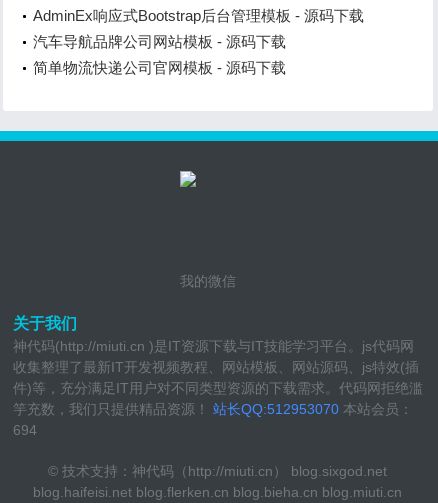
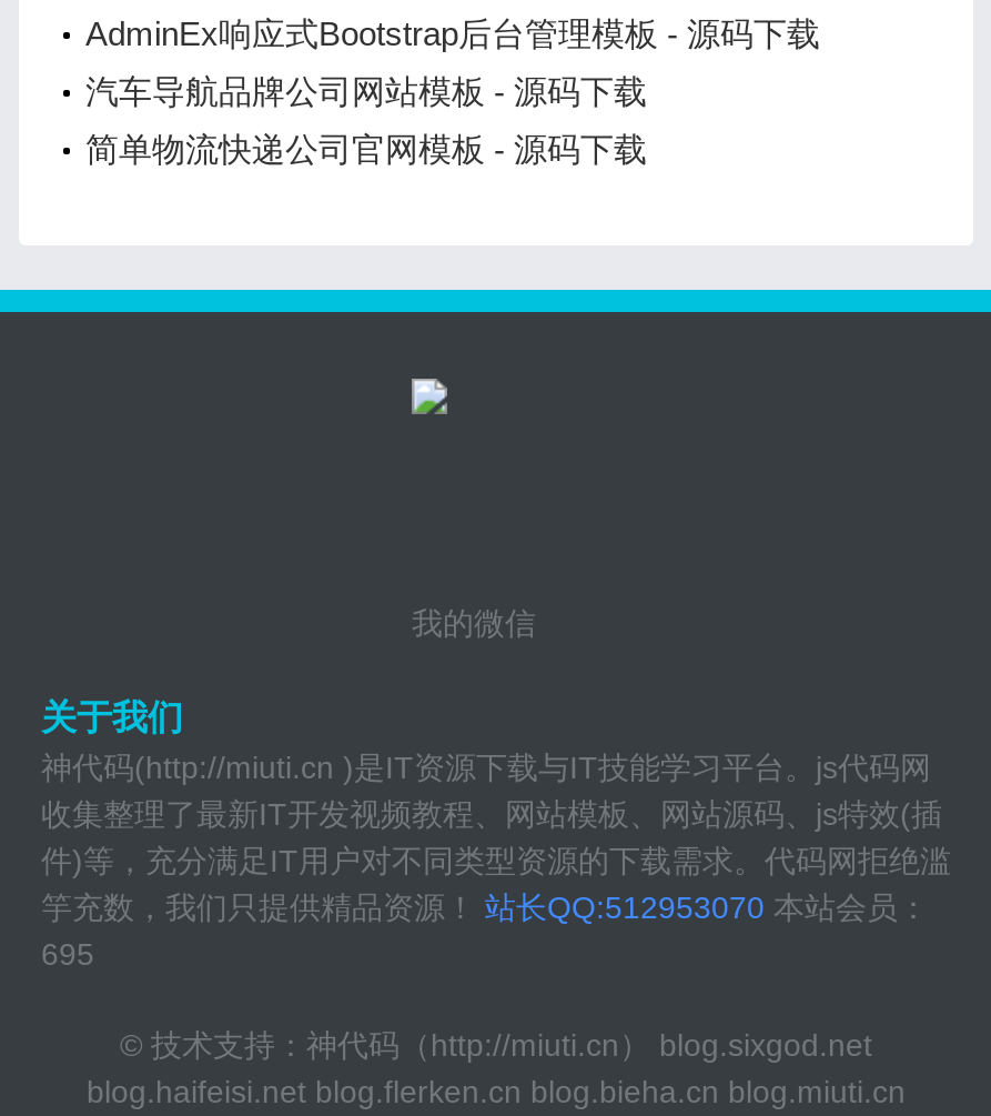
[13,422,37,438] 694 -> [41,936,94,972] 695

